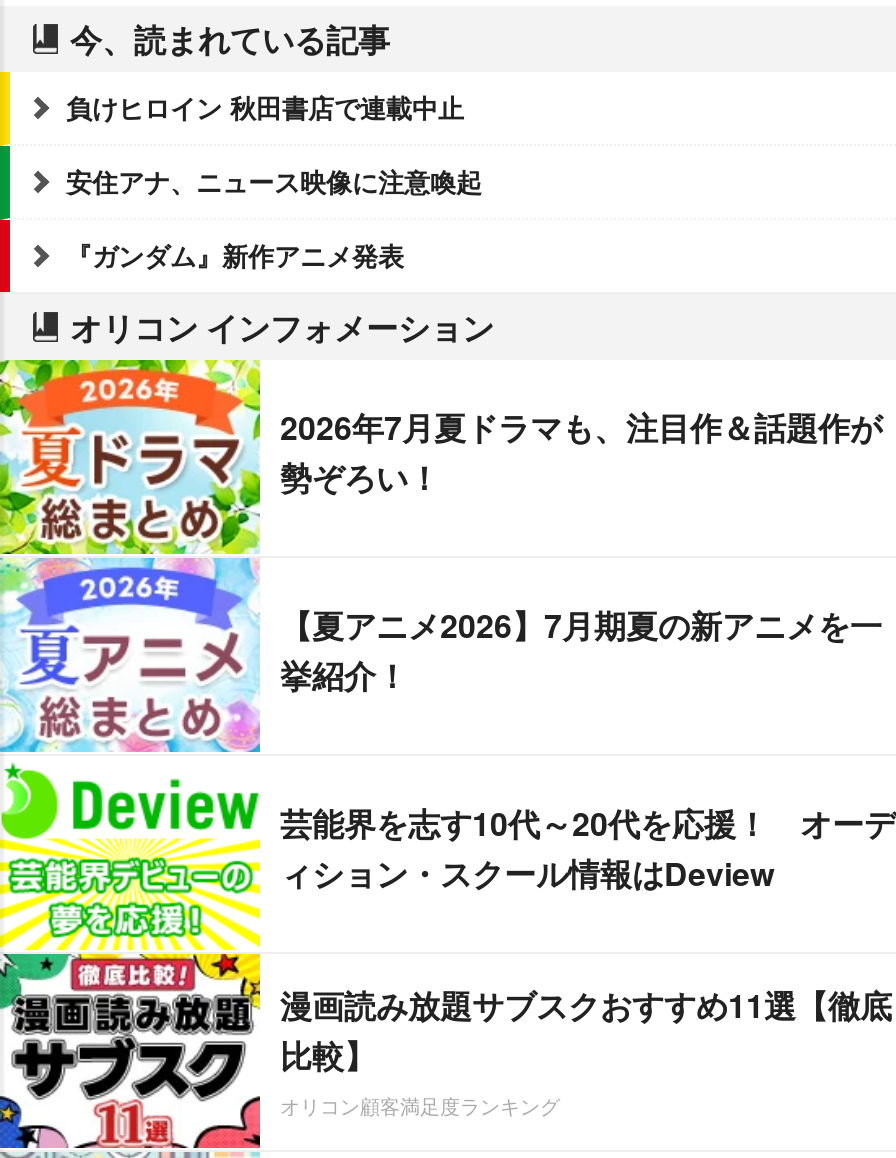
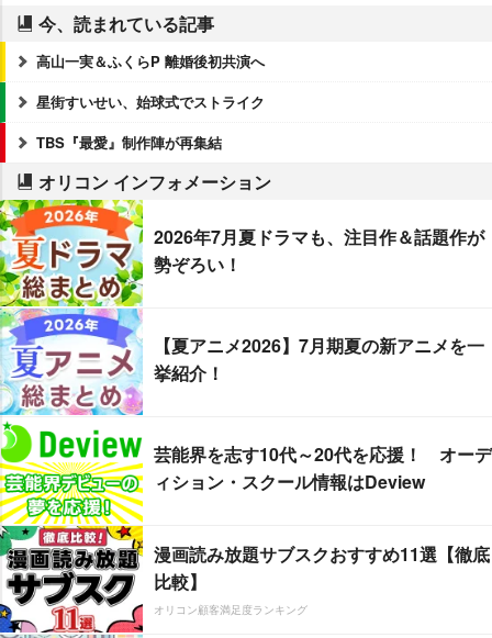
[66,87,464,125] 負けヒロイン 秋田書店で連載中止 -> [36,50,265,71] 高山一実＆ふくらP 離婚後初共演へ
[66,161,482,199] 安住アナ、ニュース映像に注意喚起 -> [36,91,265,112] 星街すいせい、始球式でストライク
[66,235,404,273] 『ガンダム』新作アニメ発表 -> [36,131,222,152] TBS『最愛』制作陣が再集結

